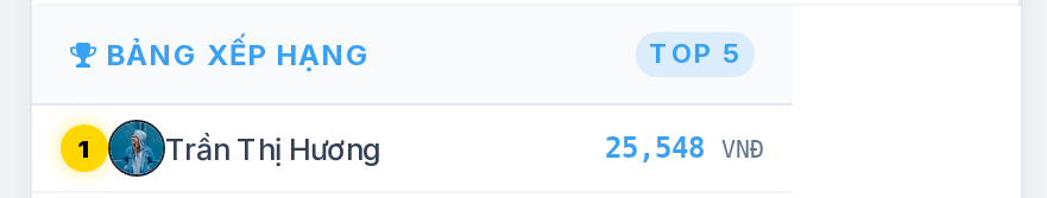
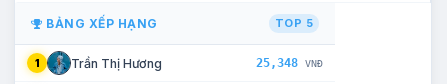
[605,130,764,164] 25,548 VNĐ -> [256,55,323,69] 25,348 VNĐ

